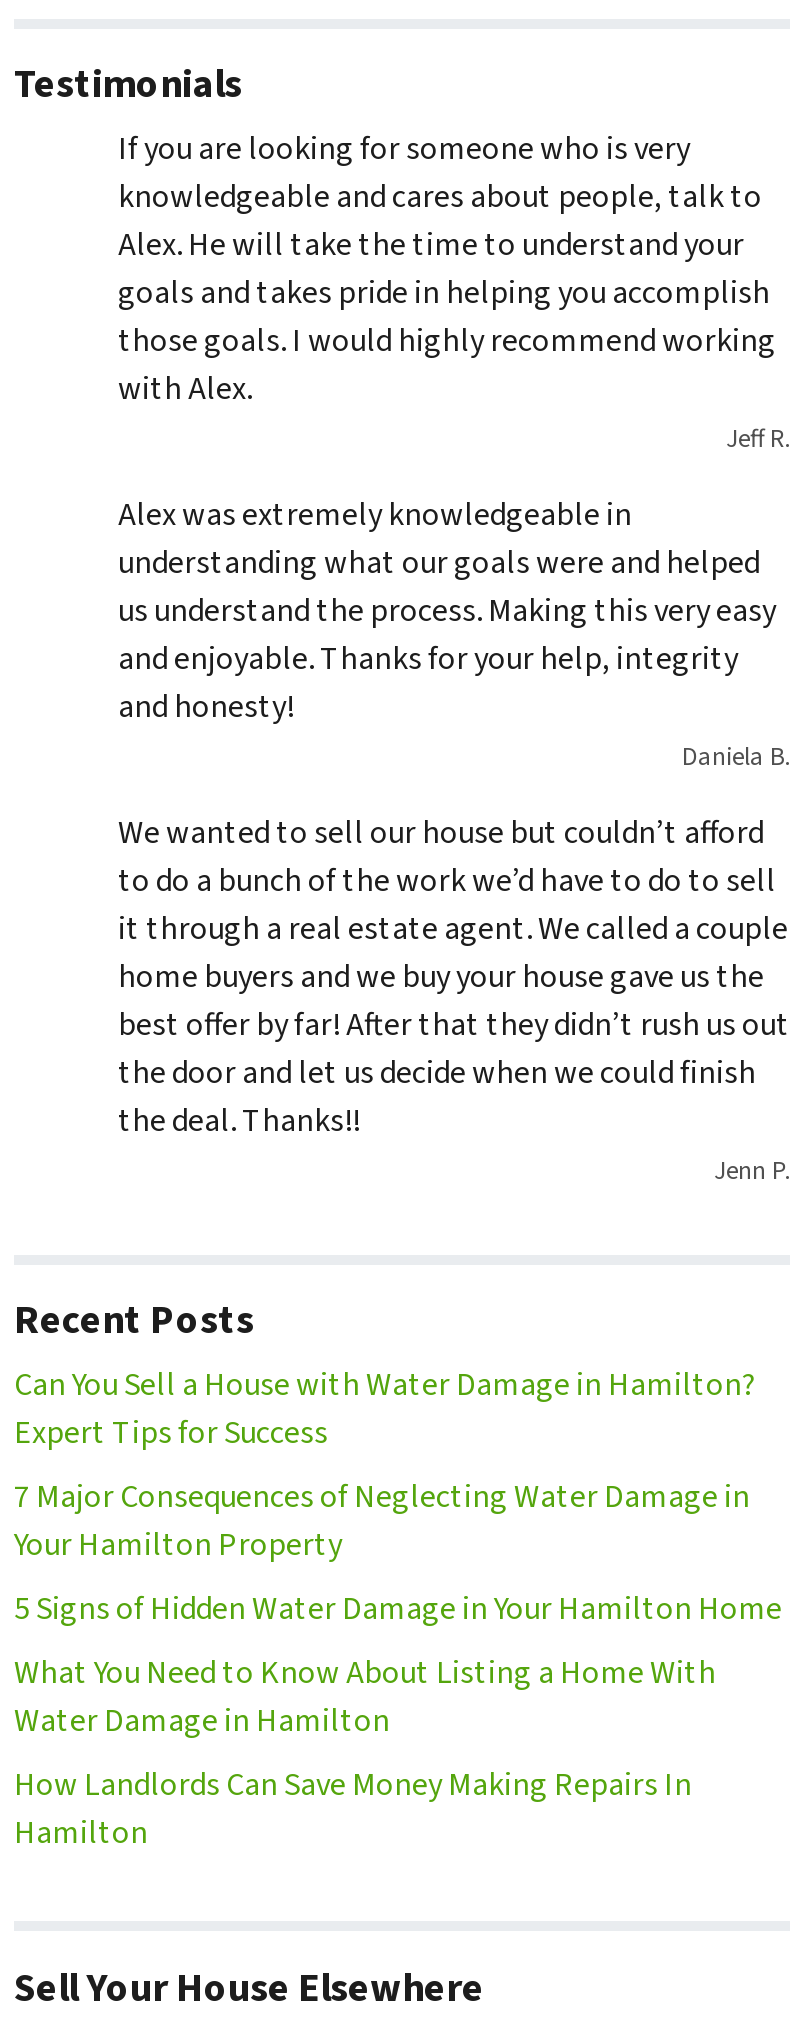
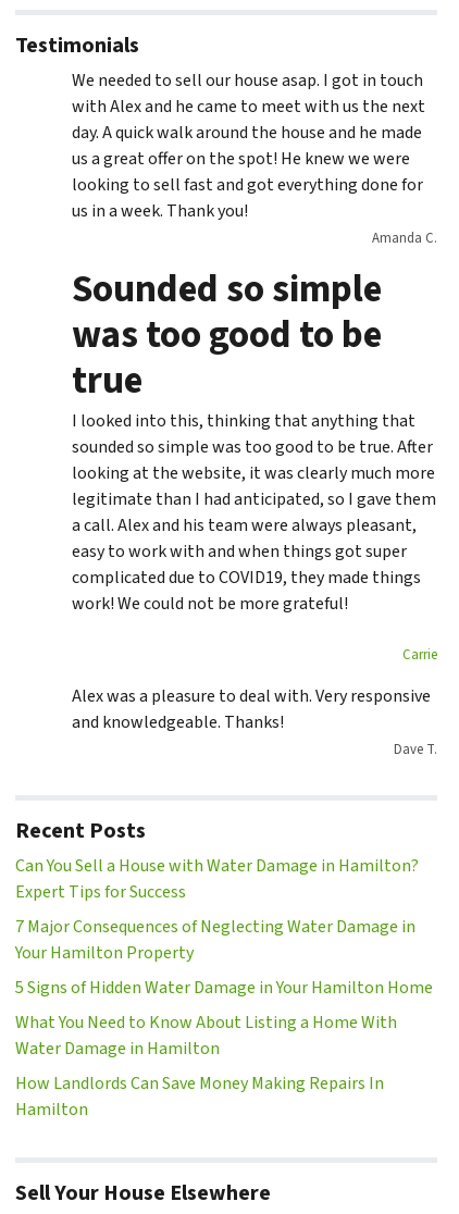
[118,127,790,457] If you are looking for someone who is very | knowledgeable and cares about people, talk to | Alex. He will take the time to understand your | goals and takes pride in helping you accomplish | those goals. I would highly recommend working | with Alex. | Jeff R. -> [72,69,437,616] We needed to sell our house asap. I got in touch | with Alex and he came to meet with us the next | day. A quick walk around the house and he made | us a great offer on the spot! He knew we were | looking to sell fast and got everything done for | us in a week. Thank you! | Amanda C. | Sounded so simple | was too good to be | true | I looked into this, thinking that anything that | sounded so simple was too good to be true. After | looking at the website, it was clearly much more | legitimate than I had anticipated, so I gave them | a call. Alex and his team were always pleasant, | easy to work with and when things got super | complicated due to COVID19, they made things | work! We could not be more grateful!
[118,493,790,775] Alex was extremely knowledgeable in | understanding what our goals were and helped | us understand the process. Making this very easy | and enjoyable. Thanks for your help, integrity | and honesty! | Daniela B. -> [402,645,437,664] Carrie
[118,811,790,1189] We wanted to sell our house but couldn’t afford | to do a bunch of the work we’d have to do to sell | it through a real estate agent. We called a couple | home buyers and we buy your house gave us the | best offer by far! After that they didn’t rush us out | the door and let us decide when we could finish | the deal. Thanks!! | Jenn P. -> [72,684,437,759] Alex was a pleasure to deal with. Very responsive | and knowledgeable. Thanks! | Dave T.

